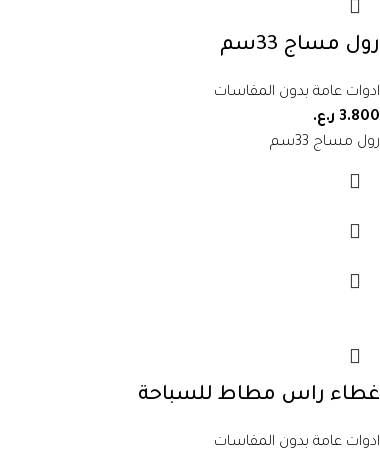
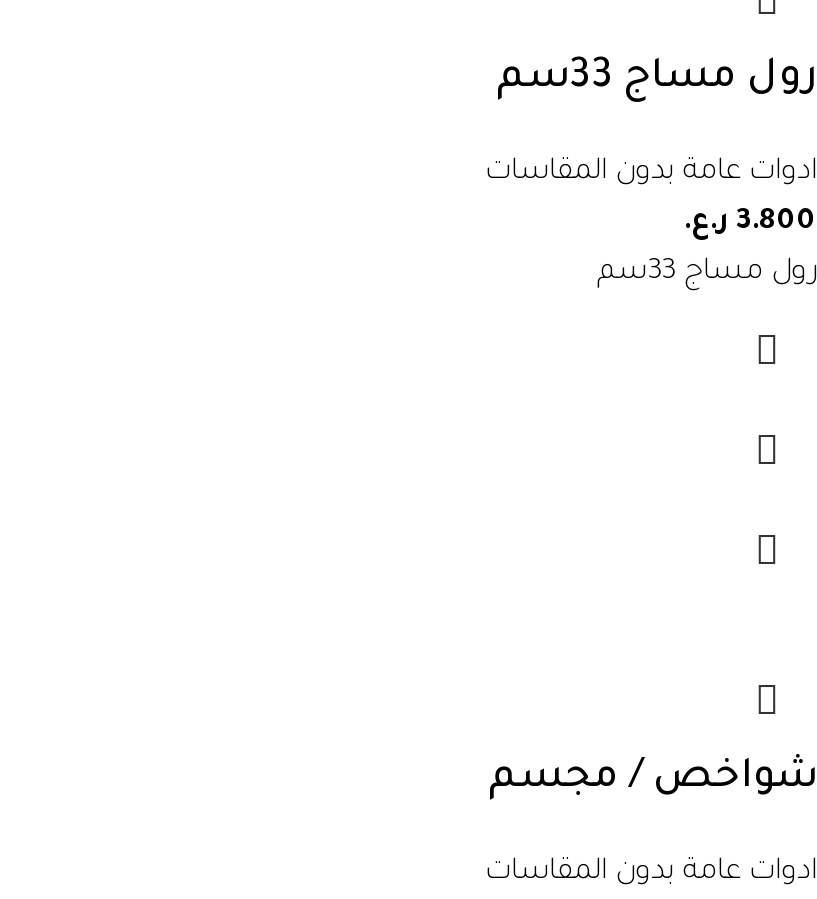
[138,385,380,407] غطاء راس مطاط للسباحة -> [489,758,817,802] شواخص / مجسم

